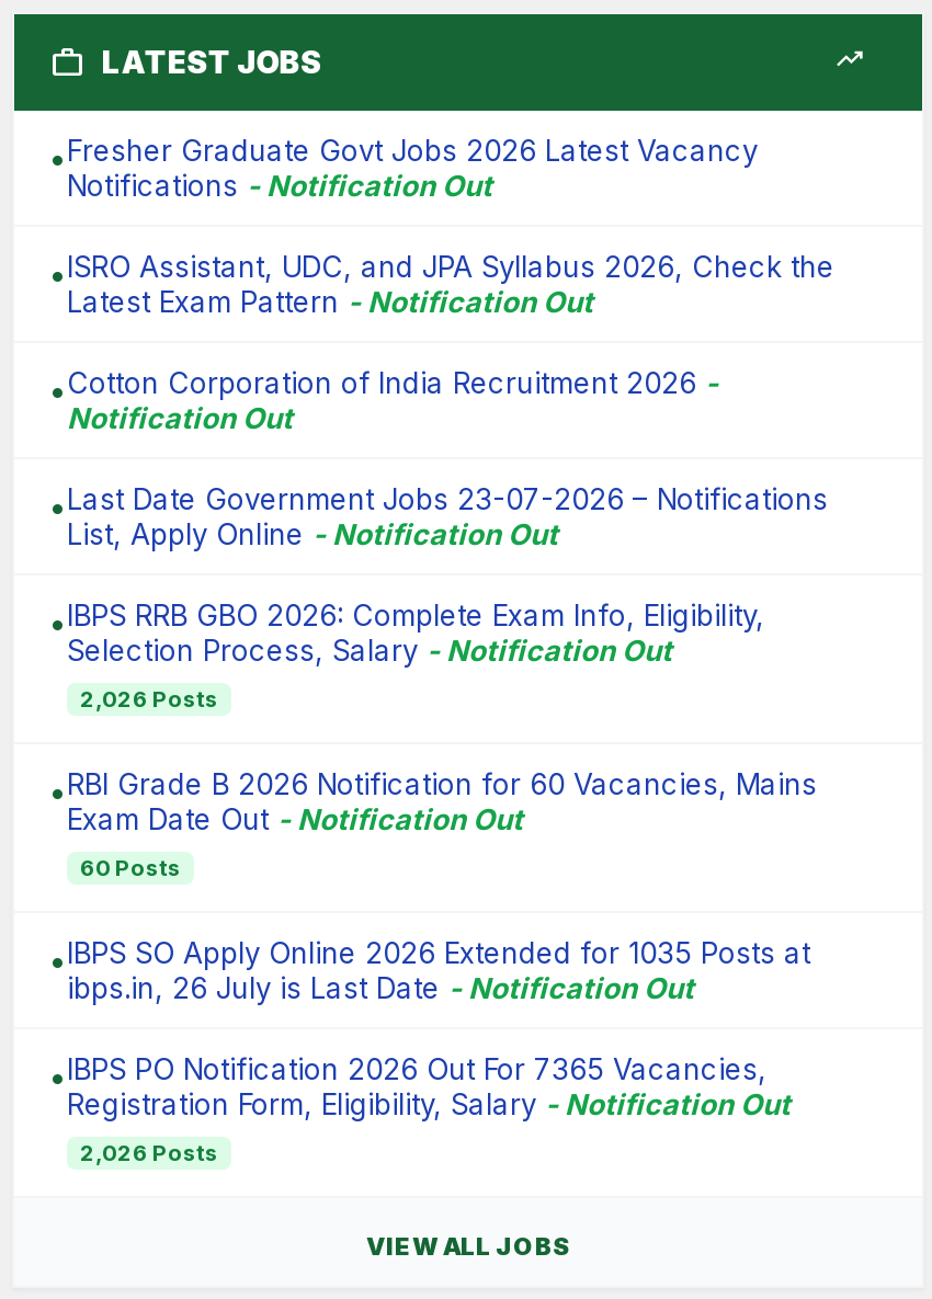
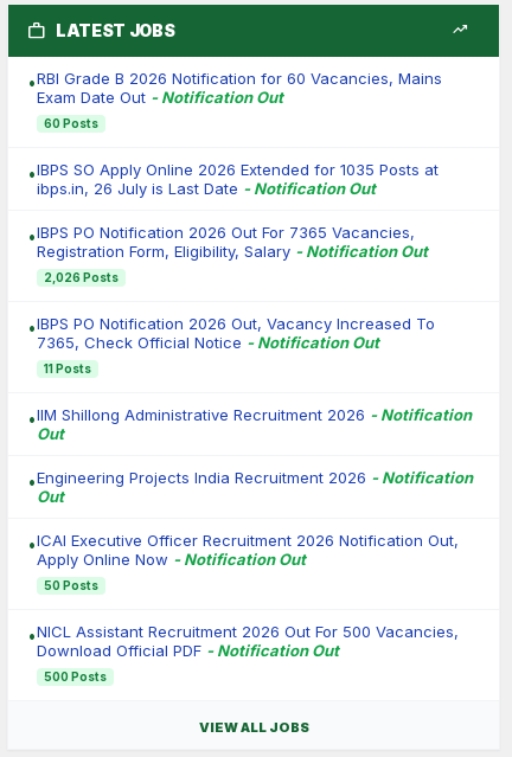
[49,133,834,711] •Fresher Graduate Govt Jobs 2026 Latest Vacancy | Notifications - Notification Out | •ISRO Assistant, UDC, and JPA Syllabus 2026, Check the | Latest Exam Pattern - Notification Out | •Cotton Corporation of India Recruitment 2026 - | Notification Out | •Last Date Government Jobs 23-07-2026 – Notifications | List, Apply Online - Notification Out | •IBPS RRB GBO 2026: Complete Exam Info, Eligibility, | Selection Process, Salary - Notification Out | 2,026 Posts -> none
moved [49,766,817,1165] -> [27,69,442,284]: •RBI Grade B 2026 Notification for 60 Vacancies, Mains | Exam Date Out - Notification Out | 60 Posts | •IBPS SO Apply Online 2026 Extended for 1035 Posts at | ibps.in, 26 July is Last Date - Notification Out | •IBPS PO Notification 2026 Out For 7365 Vacancies, | Registration Form, Eligibility, Salary - Notification Out | 2,026 Posts
none -> [27,314,473,684] •IBPS PO Notification 2026 Out, Vacancy Increased To | 7365, Check Official Notice - Notification Out | 11 Posts | •IIM Shillong Administrative Recruitment 2026 - Notification | Out | •Engineering Projects India Recruitment 2026 - Notification | Out | •ICAI Executive Officer Recruitment 2026 Notification Out, | Apply Online Now - Notification Out | 50 Posts | •NICL Assistant Recruitment 2026 Out For 500 Vacancies, | Download Official PDF - Notification Out | 500 Posts

